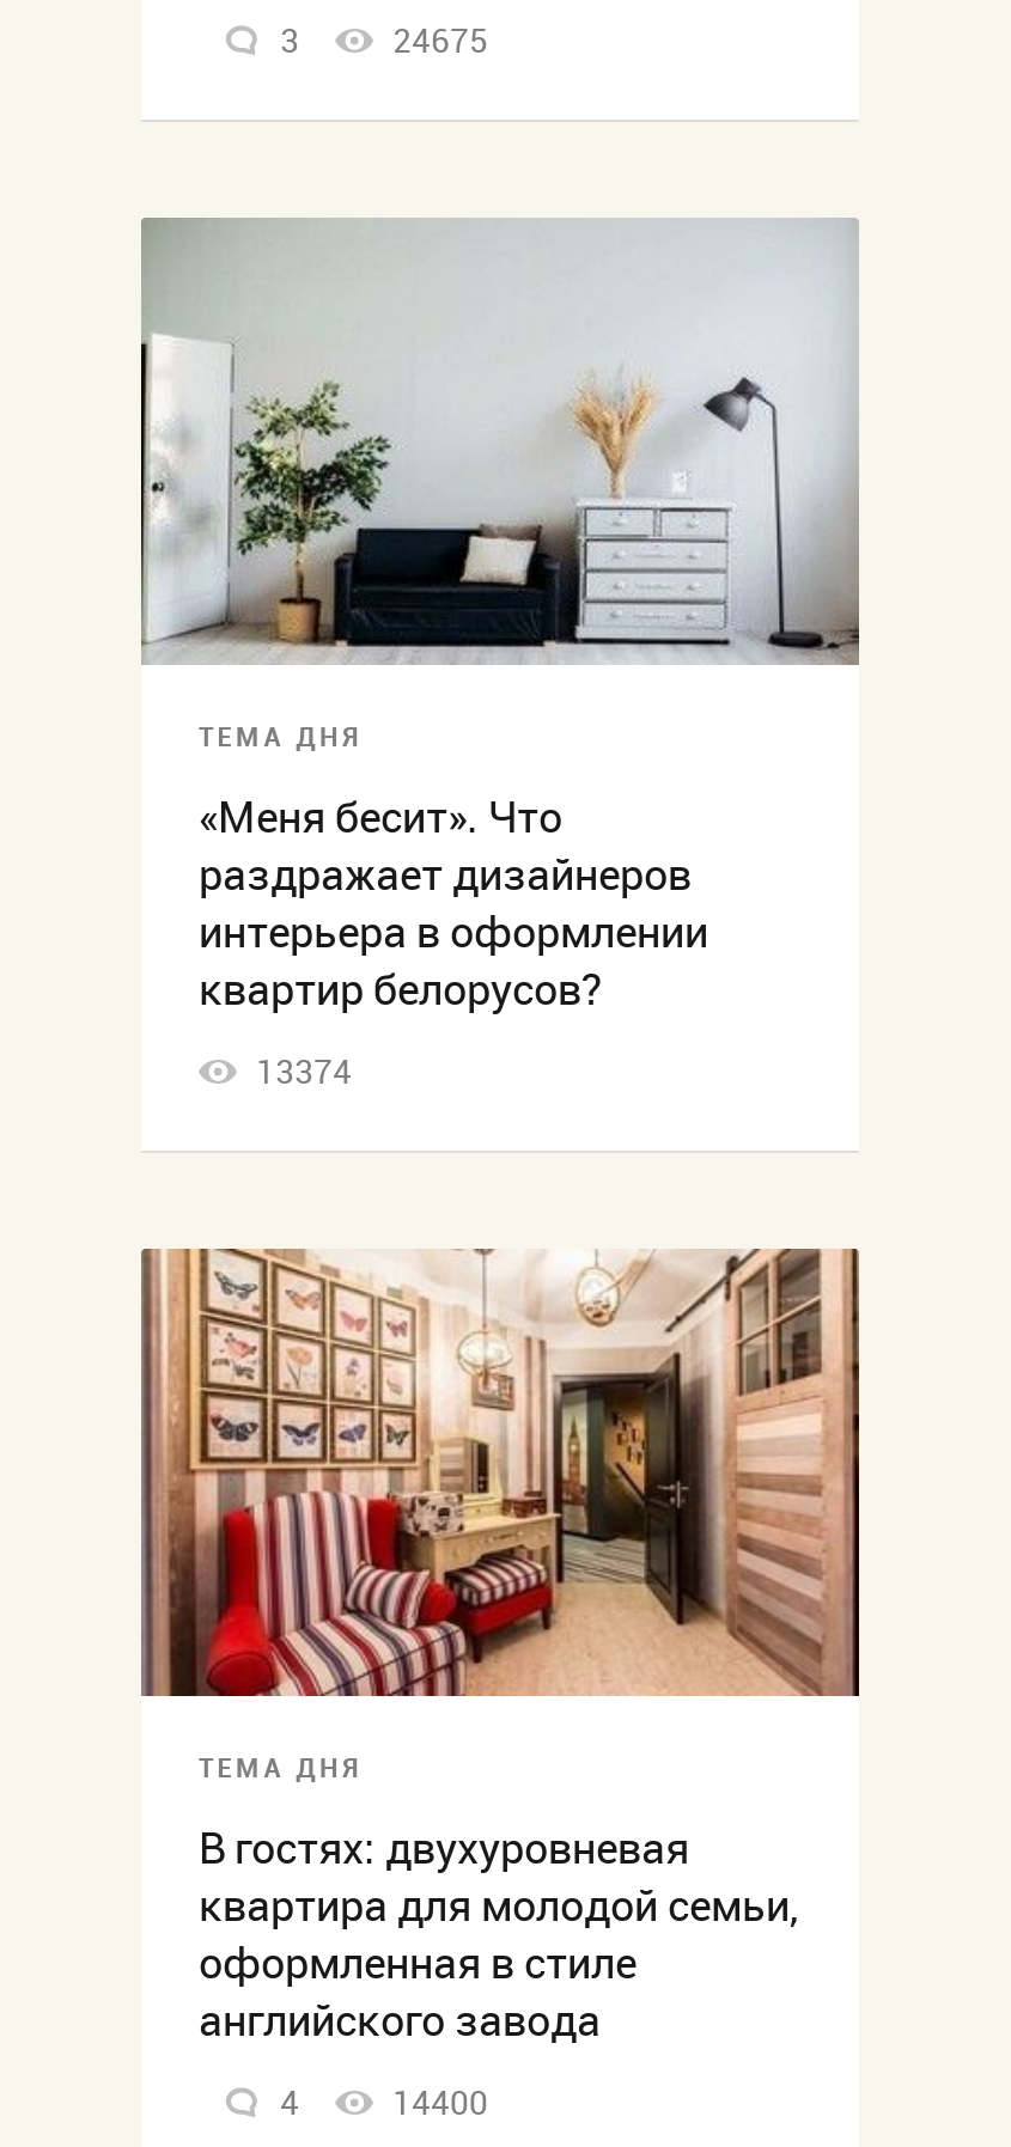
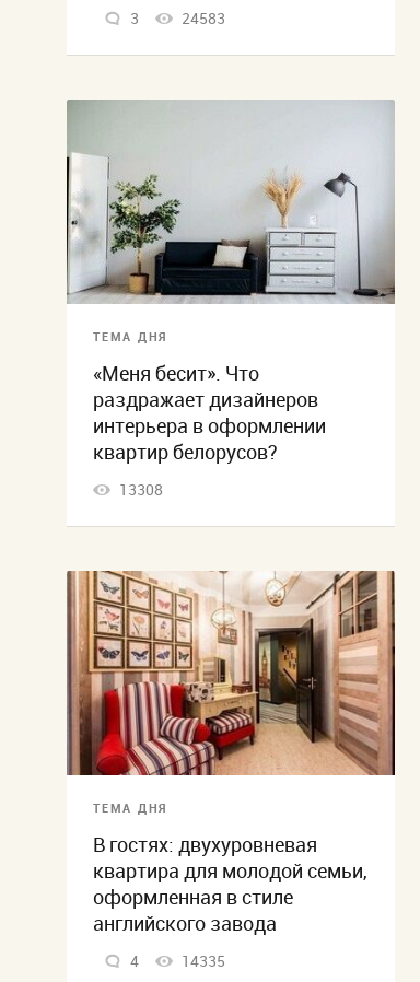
[392,22,488,60] 24675 -> [182,10,225,27] 24583
[256,1053,352,1091] 13374 -> [119,481,163,499] 13308
[392,2084,488,2122] 14400 -> [182,952,225,970] 14335

